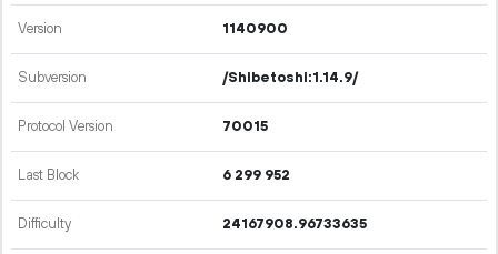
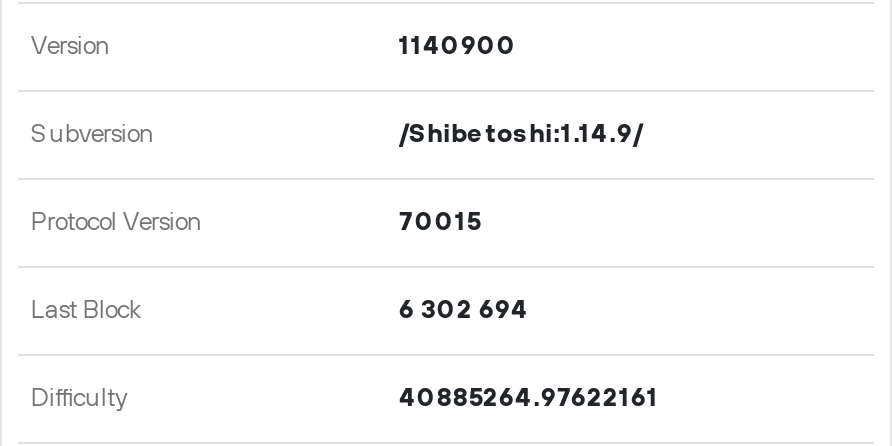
[223,166,291,184] 6 299 952 -> [399,294,529,326] 6 302 694
[223,215,367,233] 24167908.96733635 -> [399,382,659,414] 40885264.97622161

